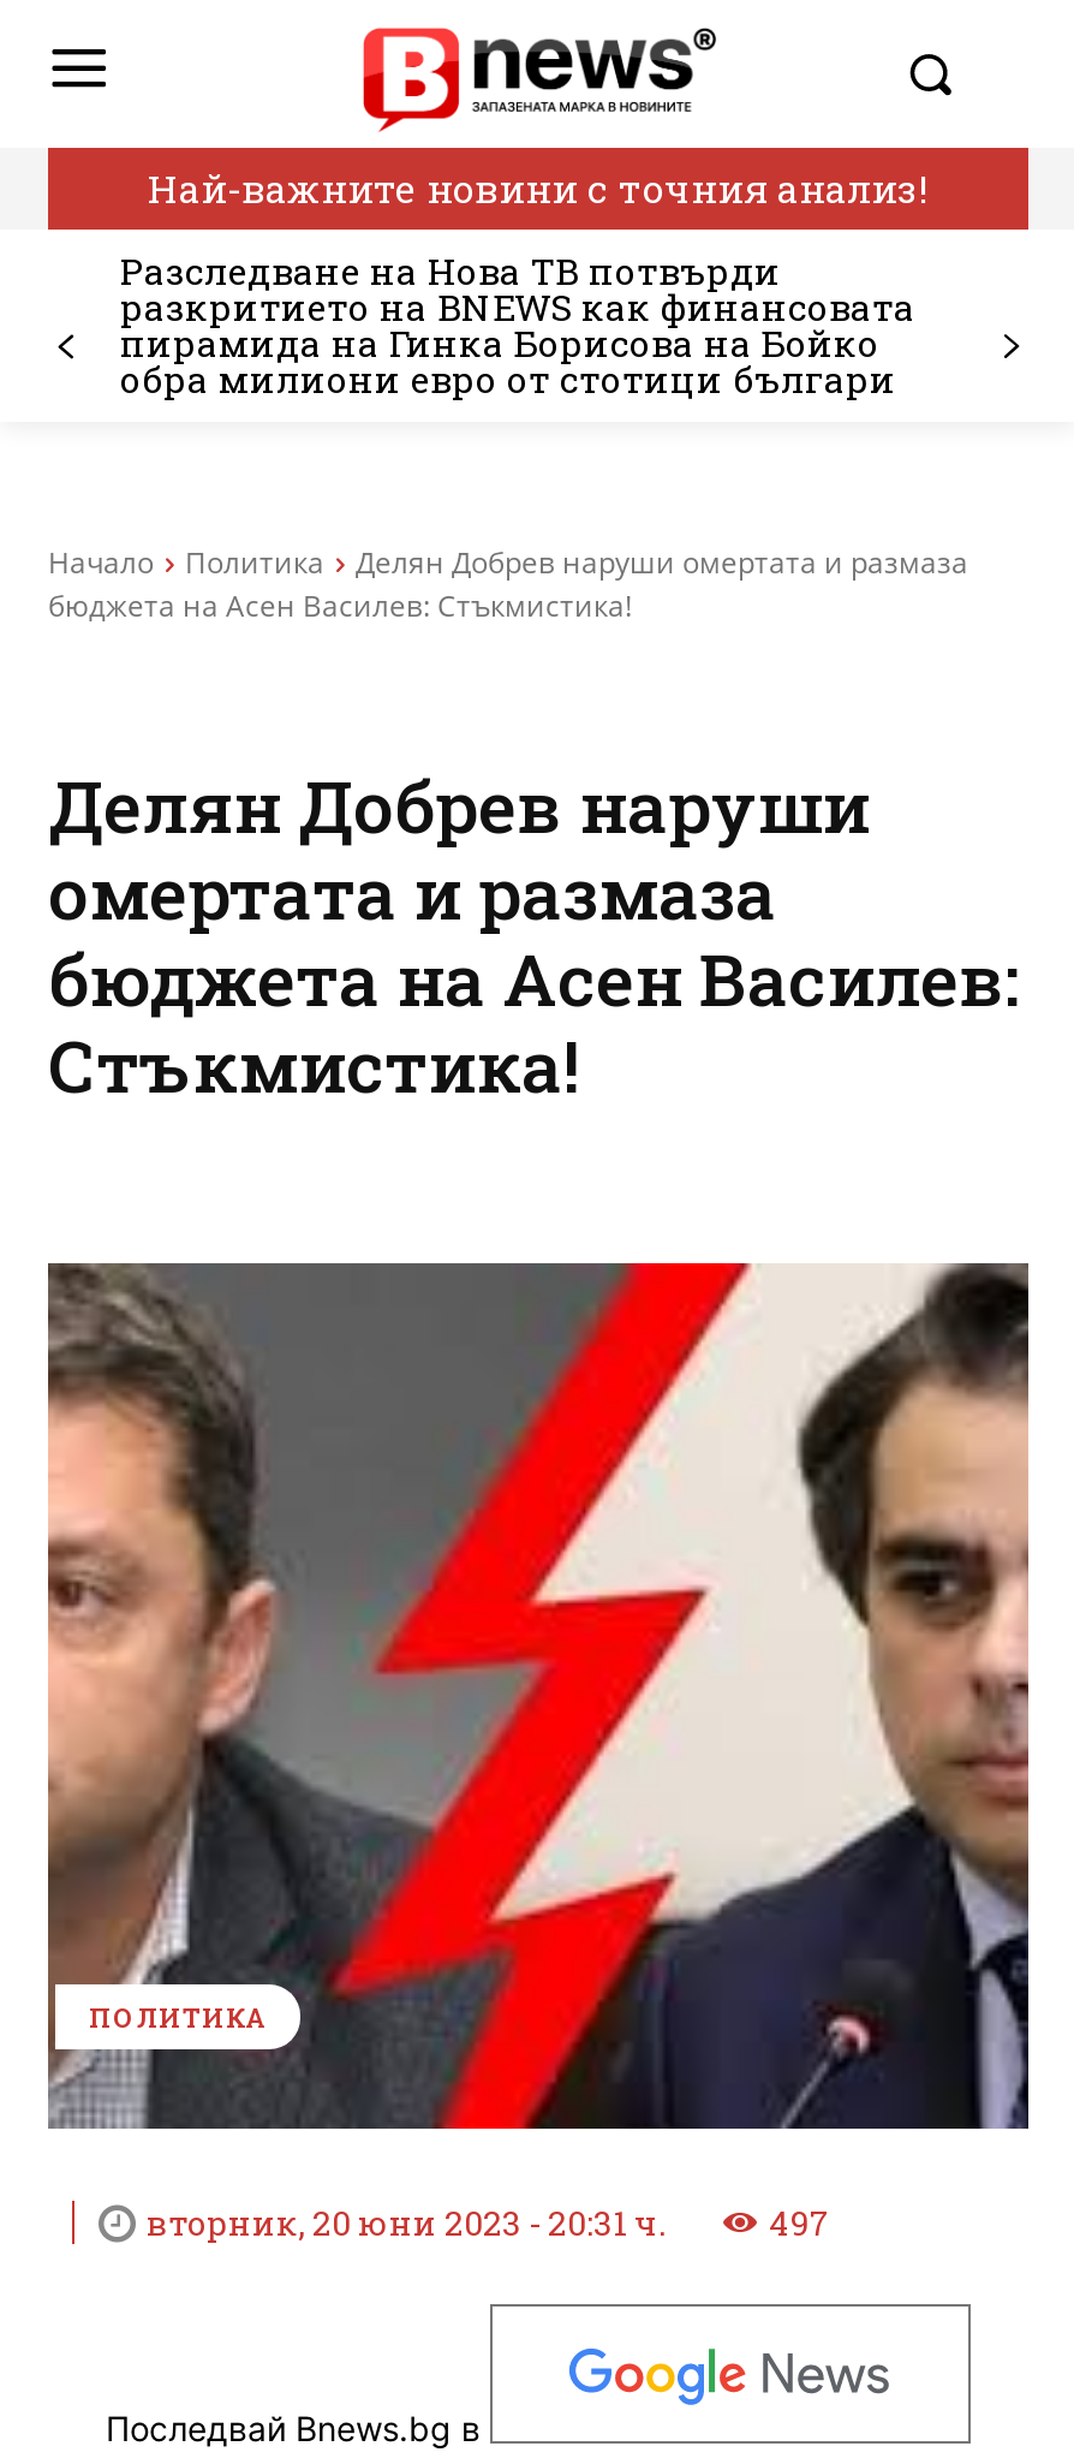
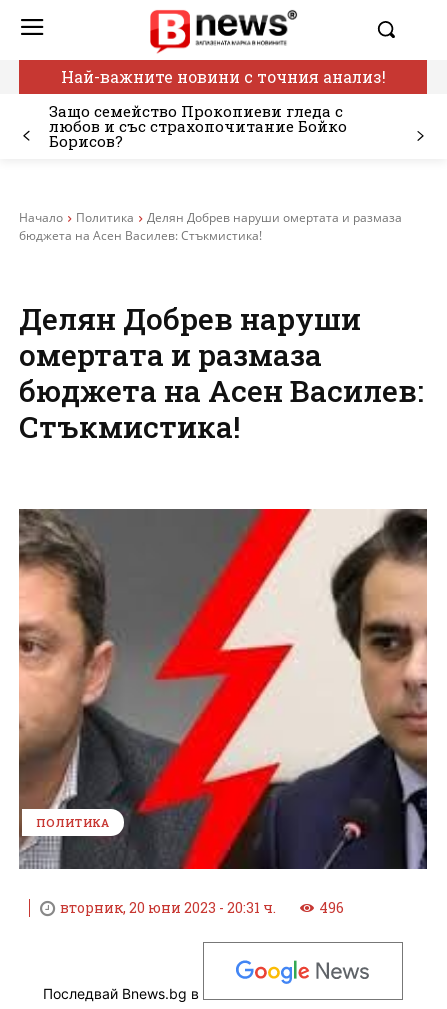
[120,247,915,403] Разследване на Нова ТВ потвърди | разкритието на BNEWS как финансовата | пирамида на Гинка Борисова на Бойко | обра милиони евро от стотици българи -> [49,101,347,151] Защо семейство Прокопиеви гледа с | любов и със страхопочитание Бойко | Борисов?
[769,2199,831,2245] 497 -> [319,898,344,917] 496

